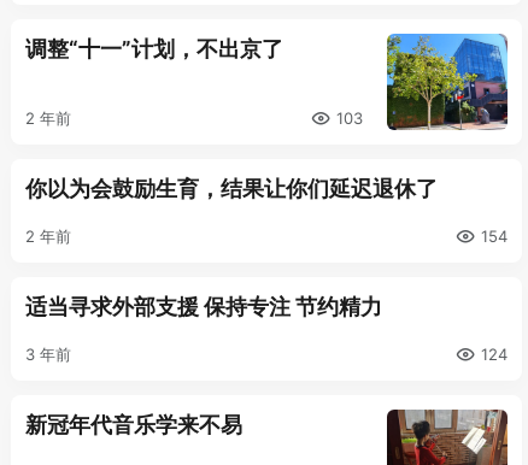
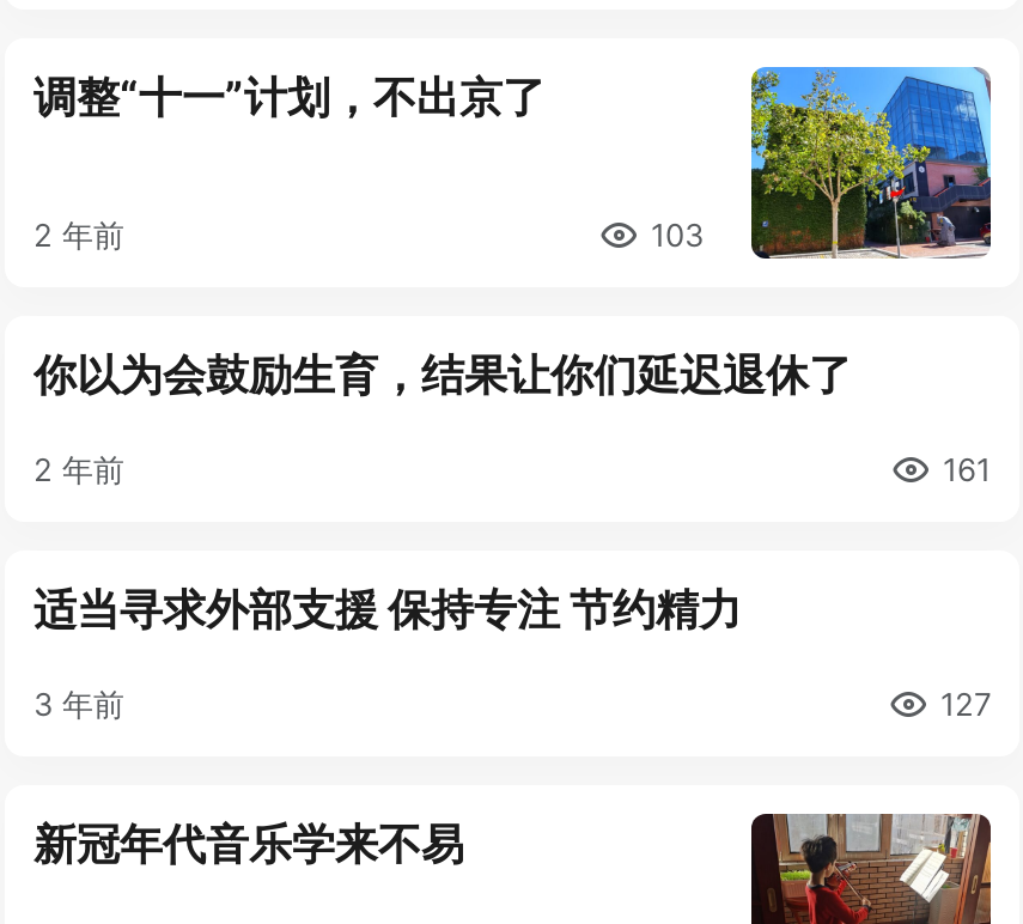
[481,226,508,246] 154 -> [943,450,991,488] 161
[481,345,508,364] 124 -> [940,685,991,723] 127

